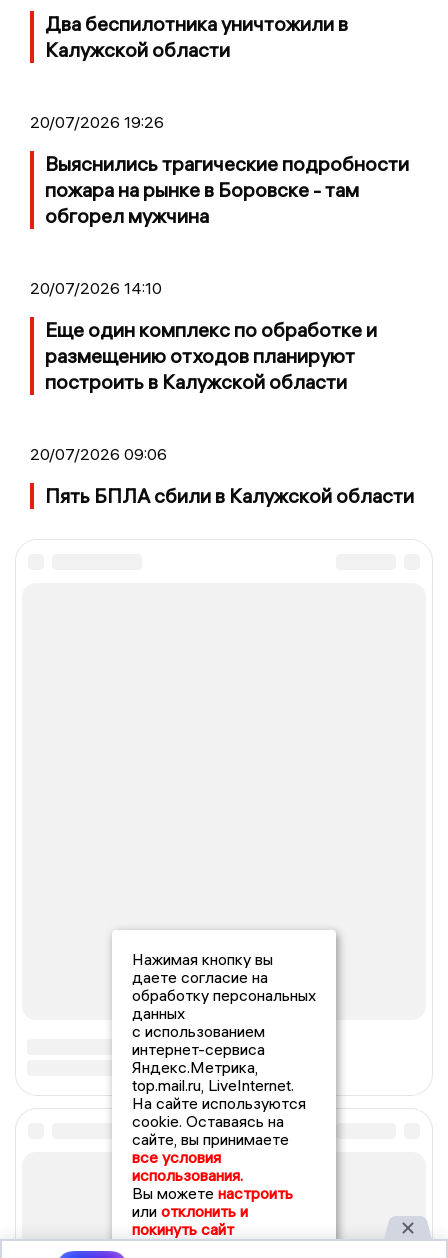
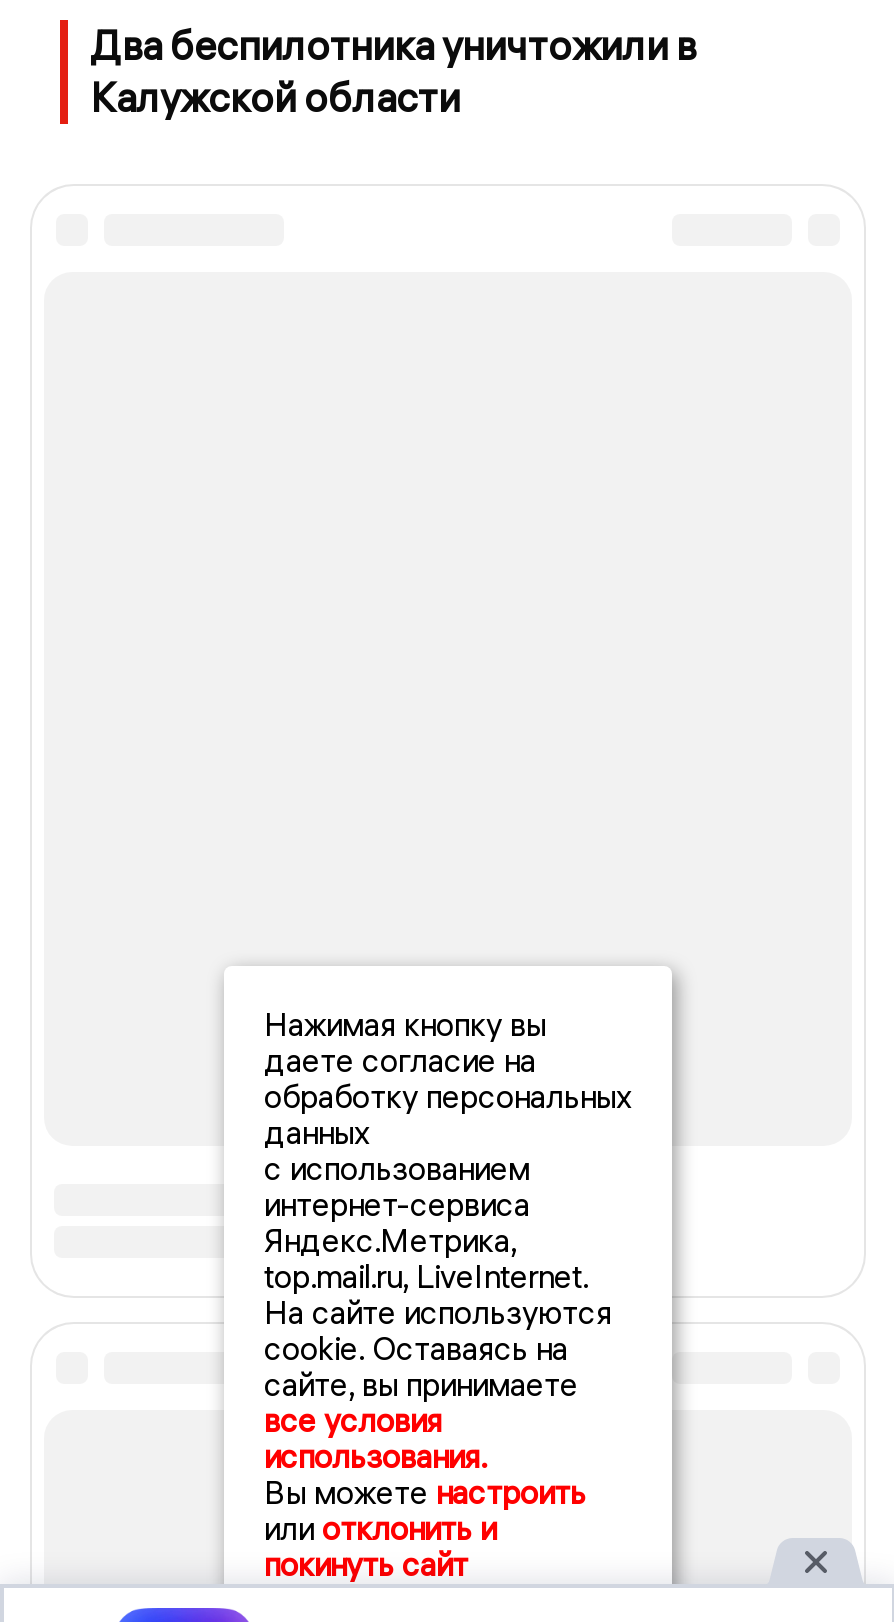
[30,112,414,508] 20/07/2026 19:26 | Выяснились трагические подробности | пожара на рынке в Боровске - там | обгорел мужчина | 20/07/2026 14:10 | Еще один комплекс по обработке и | размещению отходов планируют | построить в Калужской области | 20/07/2026 09:06 | Пять БПЛА сбили в Калужской области -> none

